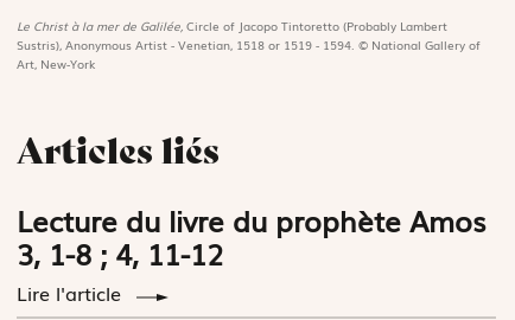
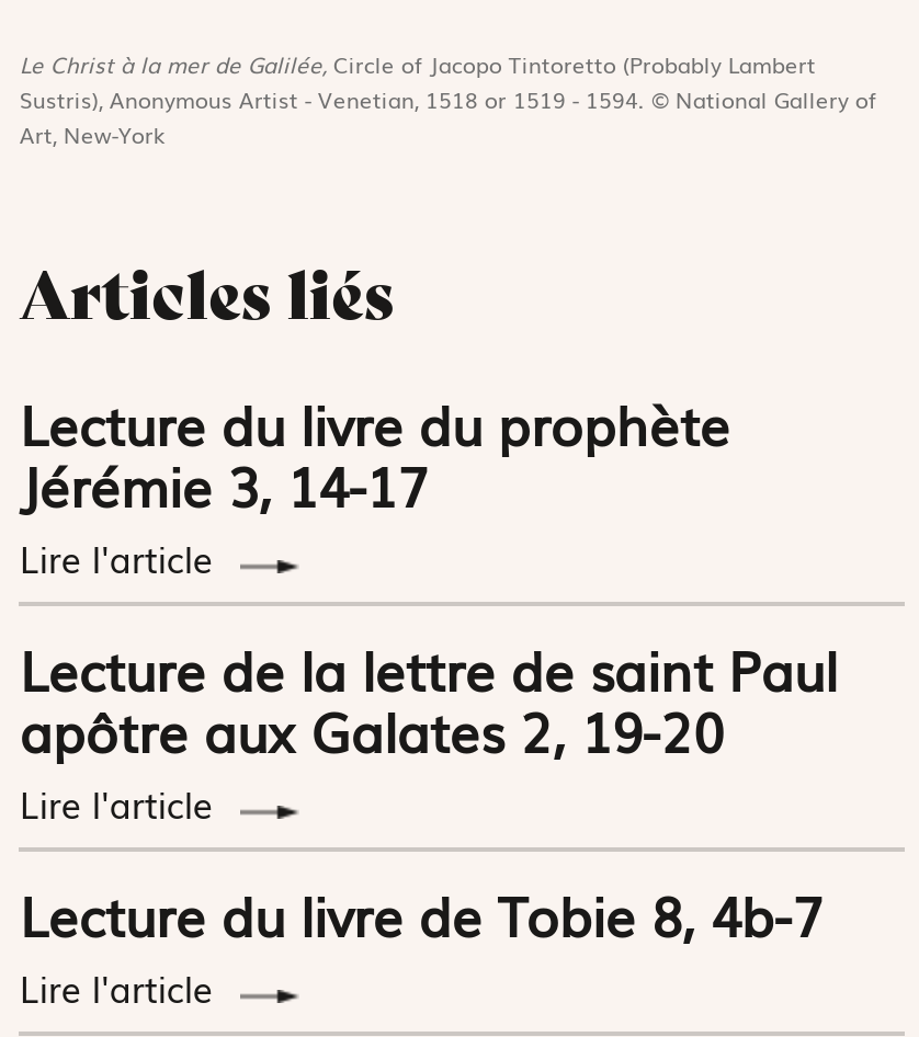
[17,200,486,274] Lecture du livre du prophète Amos | 3, 1-8 ; 4, 11-12 -> [20,385,838,952] Lecture du livre du prophète | Jérémie 3, 14-17 | Lire l'article | Lecture de la lettre de saint Paul | apôtre aux Galates 2, 19-20 | Lire l'article | Lecture du livre de Tobie 8, 4b-7

